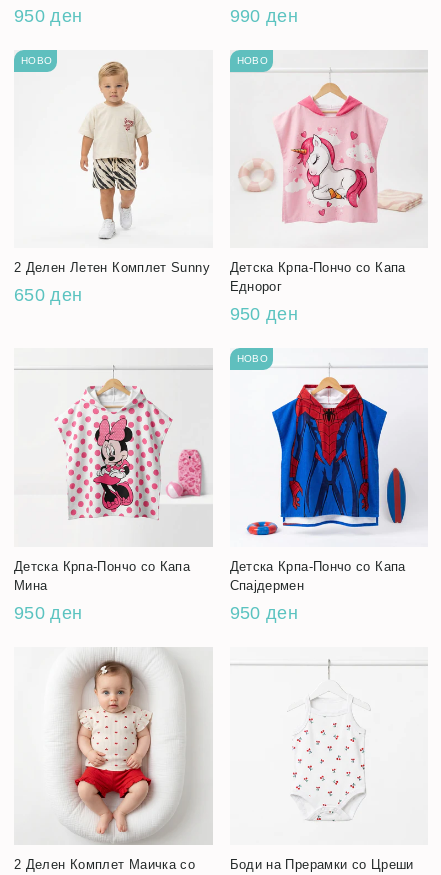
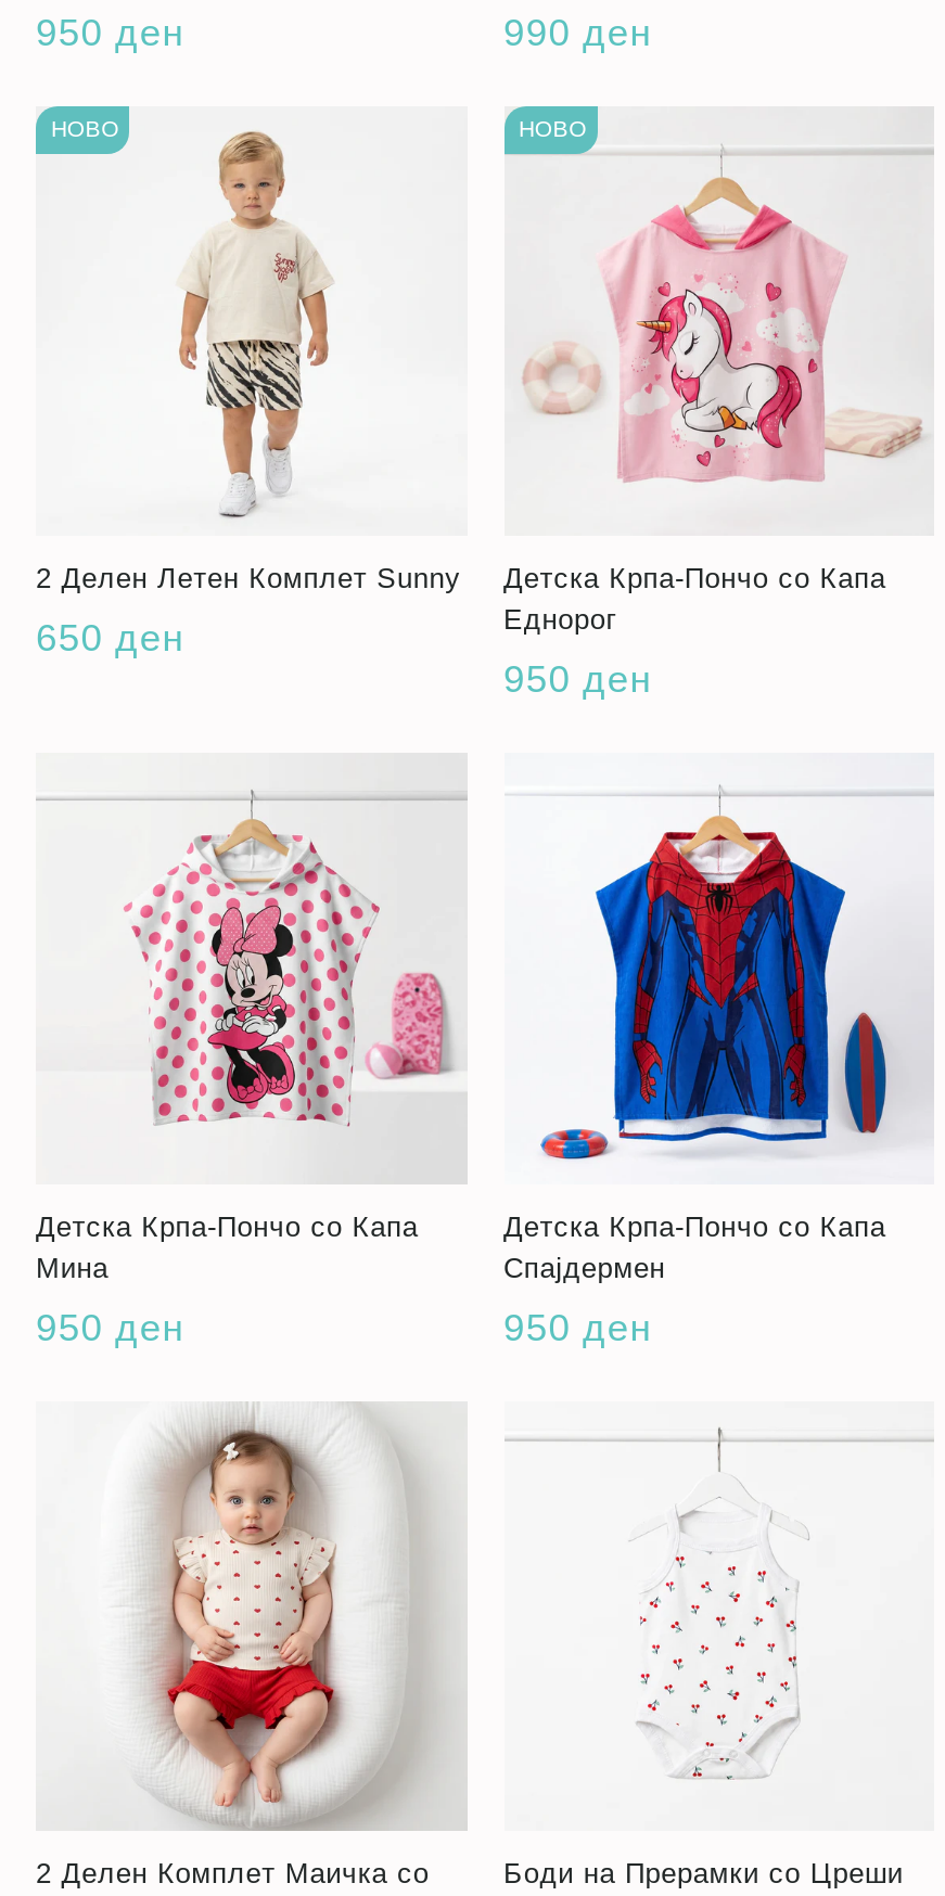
[236,353,268,364] НОВО -> none

